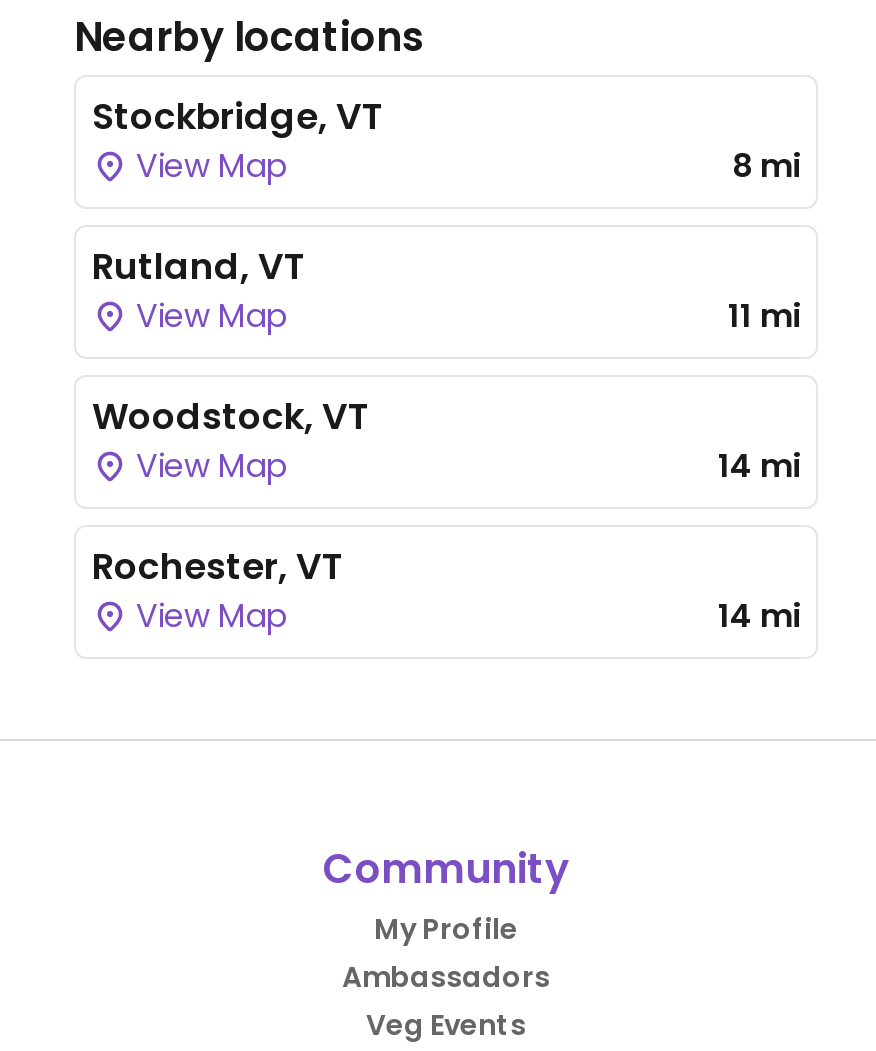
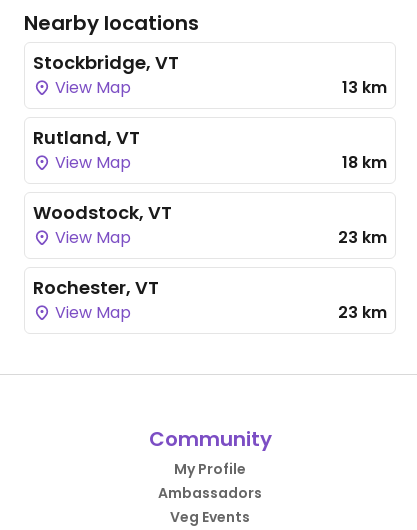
[732,143,800,189] 8 mi -> [342,76,387,99] 13 km
[728,293,800,339] 11 mi -> [342,151,387,174] 18 km
[718,443,800,489] 14 mi -> [338,226,387,249] 23 km
[718,593,800,639] 14 mi -> [338,301,387,324] 23 km

